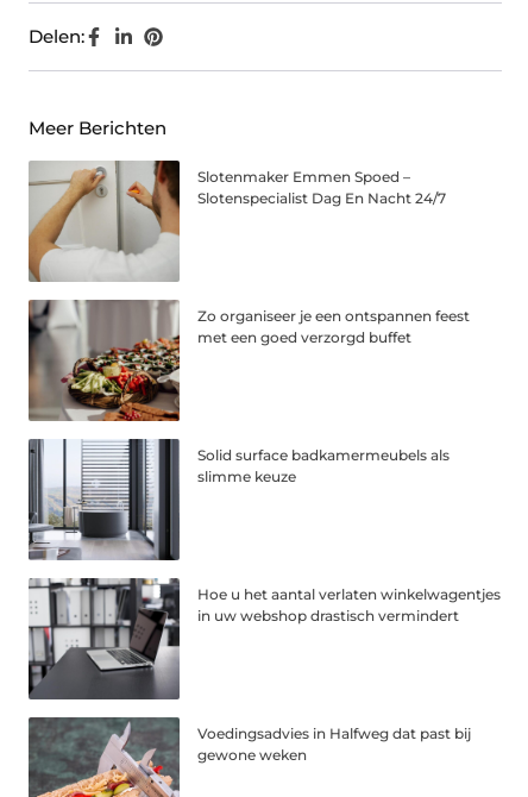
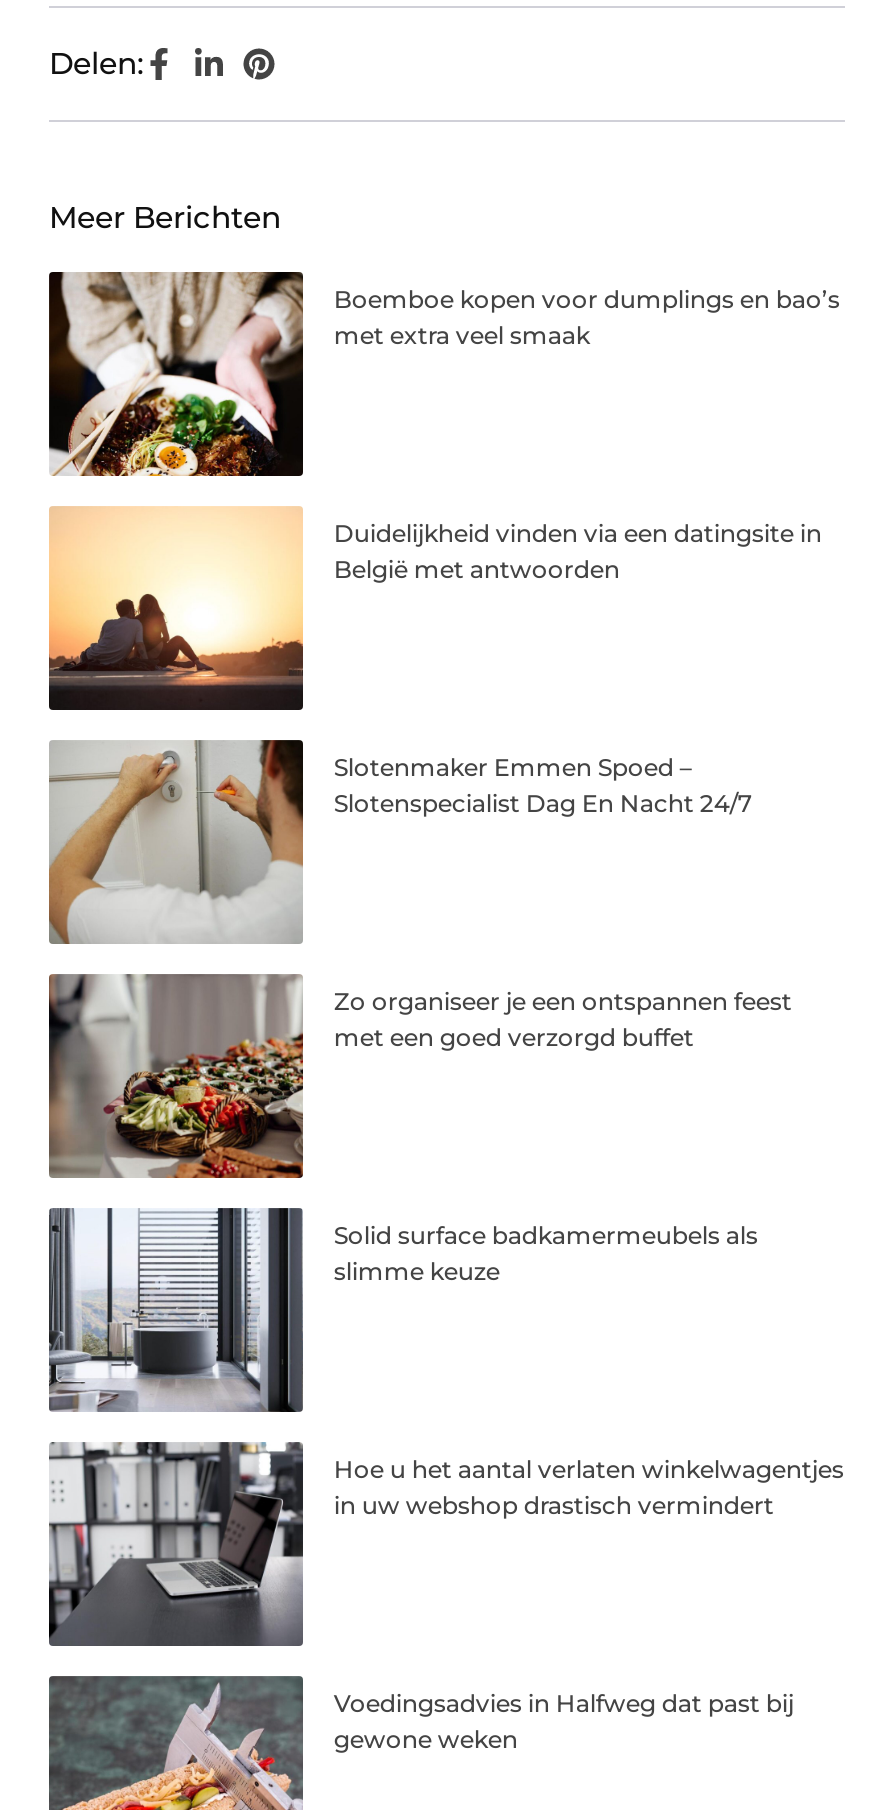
none -> [47,272,840,478] [image] | Boemboe kopen voor dumplings en bao’s | met extra veel smaak
none -> [47,506,822,712] [image] | Duidelijkheid vinden via een datingsite in | België met antwoorden

